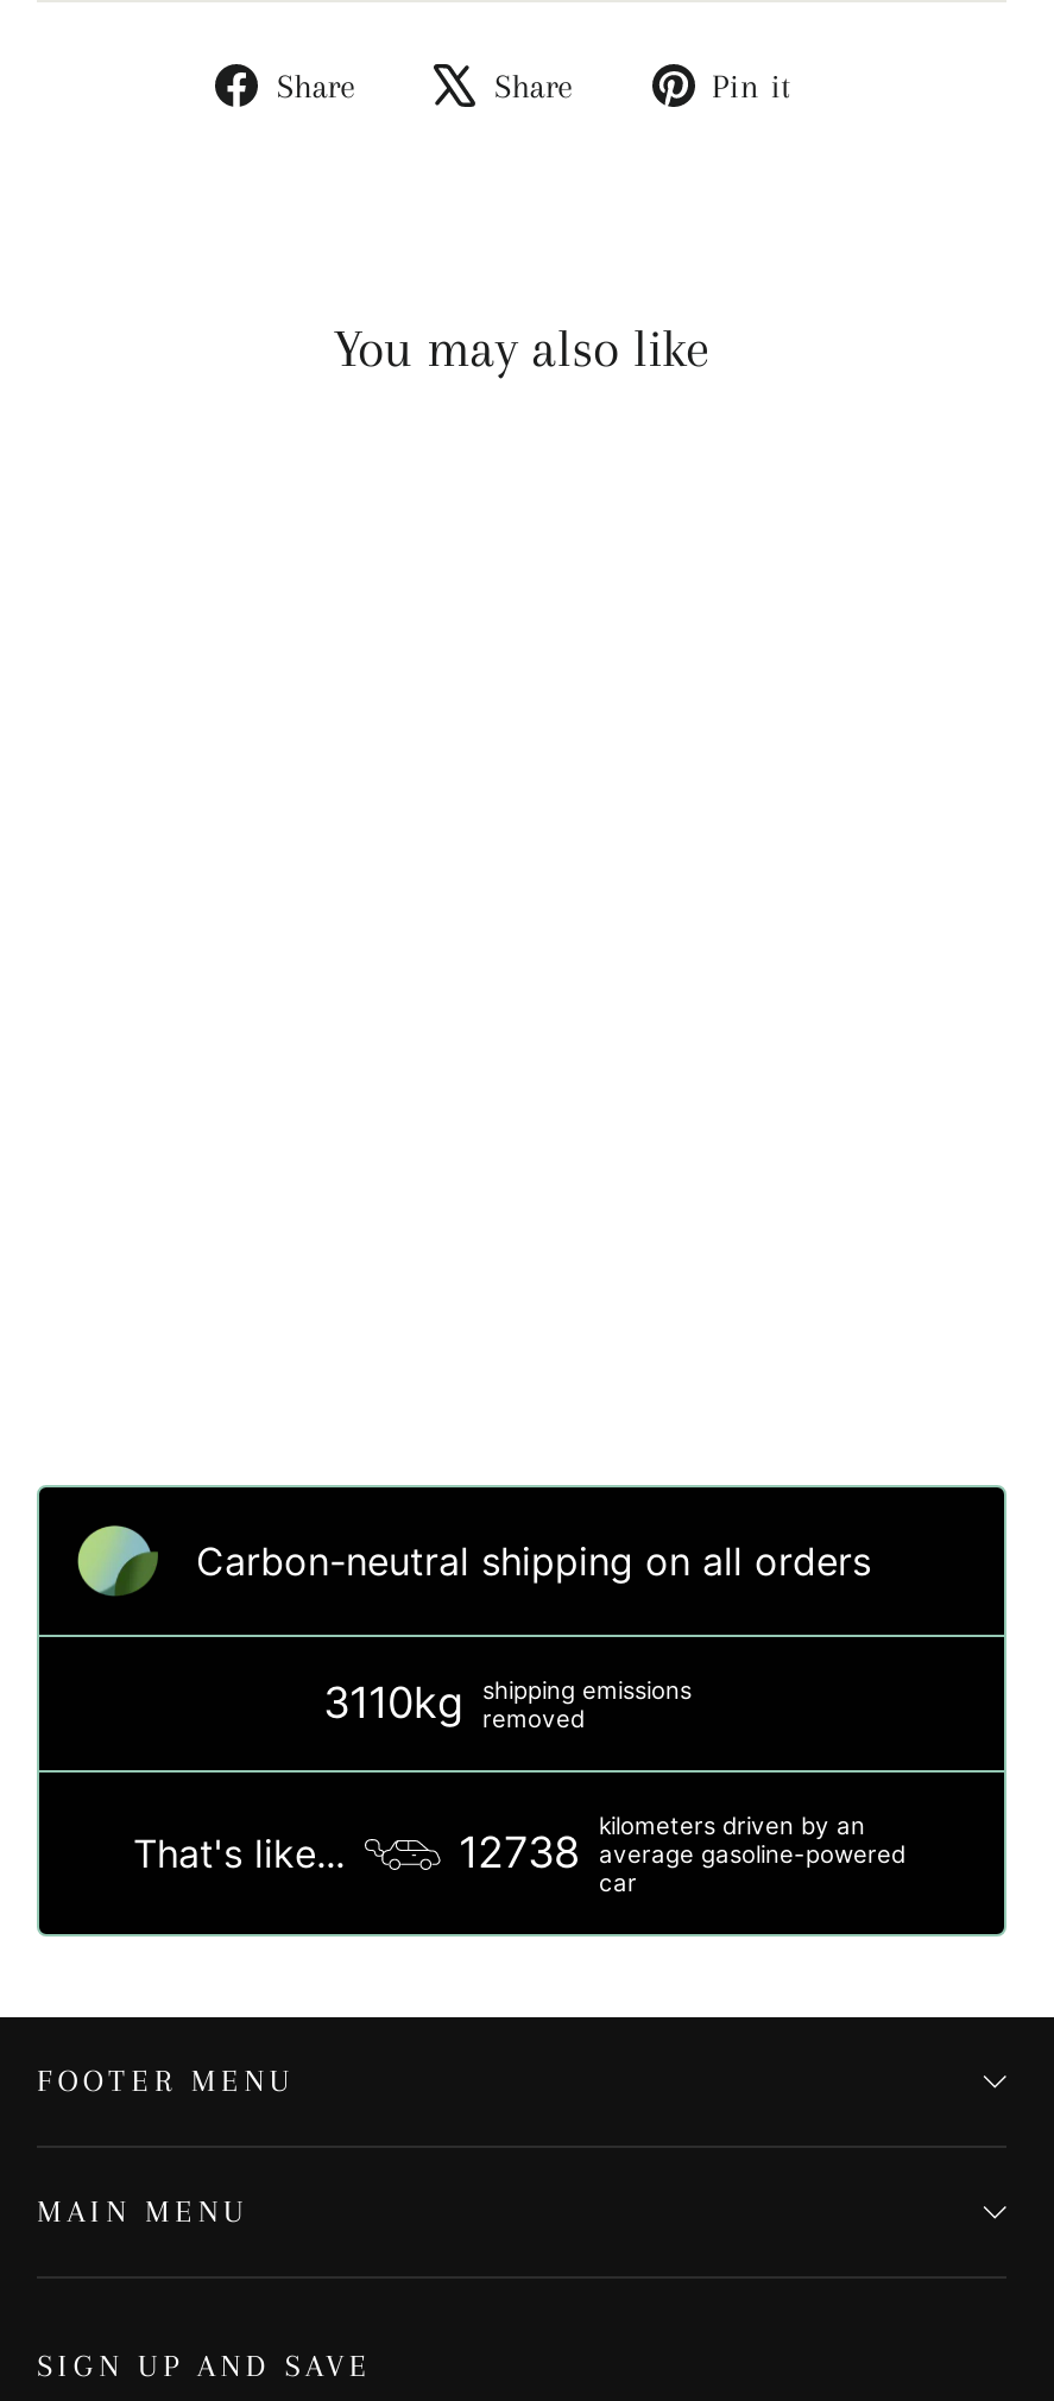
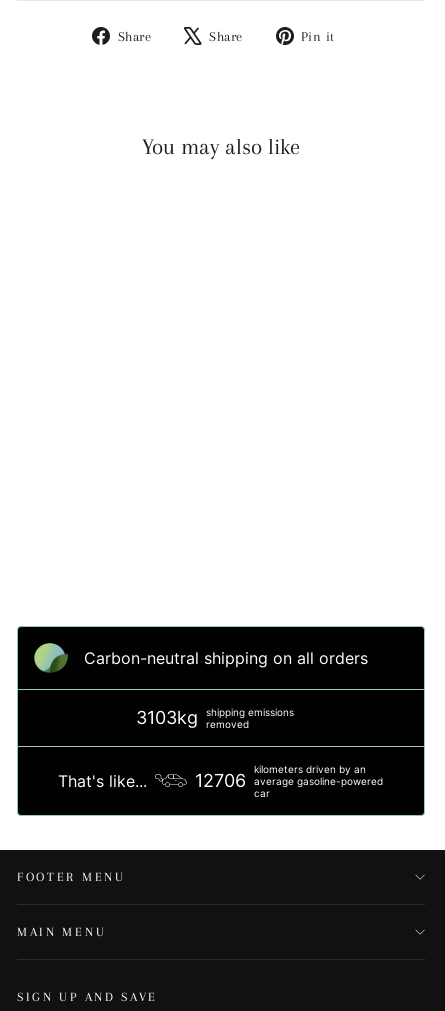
[323,1676,692,1733] 3110kg shipping emissions removed -> [136,705,294,729] 3103kg shipping emissions removed
[459,1828,905,1878] 12738 average gasoline-powered -> [194,769,382,790] 12706 average gasoline-powered

